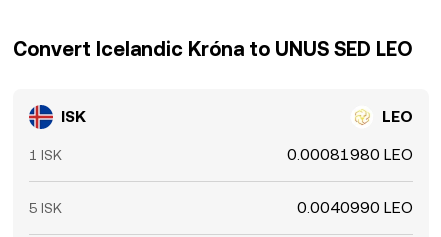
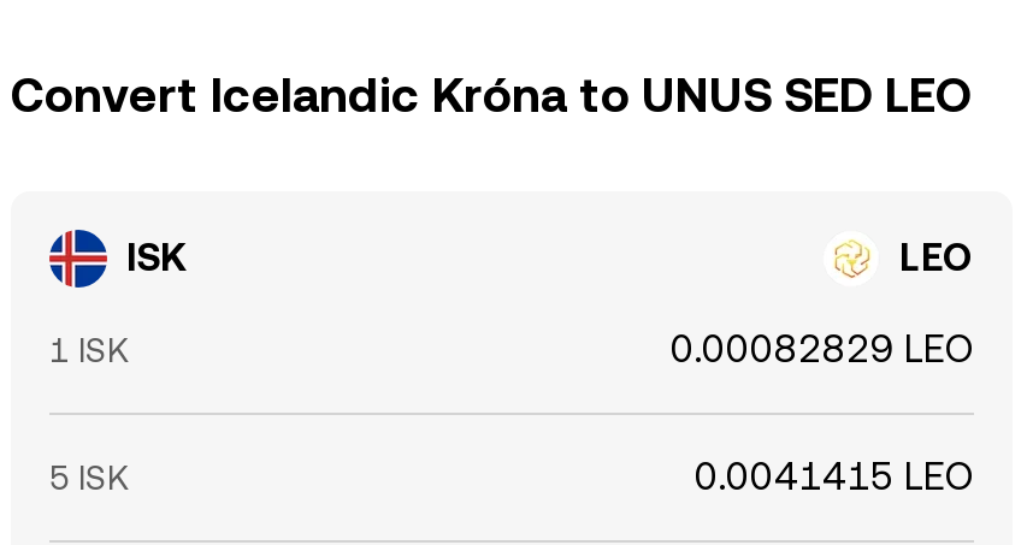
[287,145,413,164] 0.00081980 LEO -> [671,326,974,372] 0.00082829 LEO
[297,198,413,217] 0.0040990 LEO -> [695,454,974,499] 0.0041415 LEO

